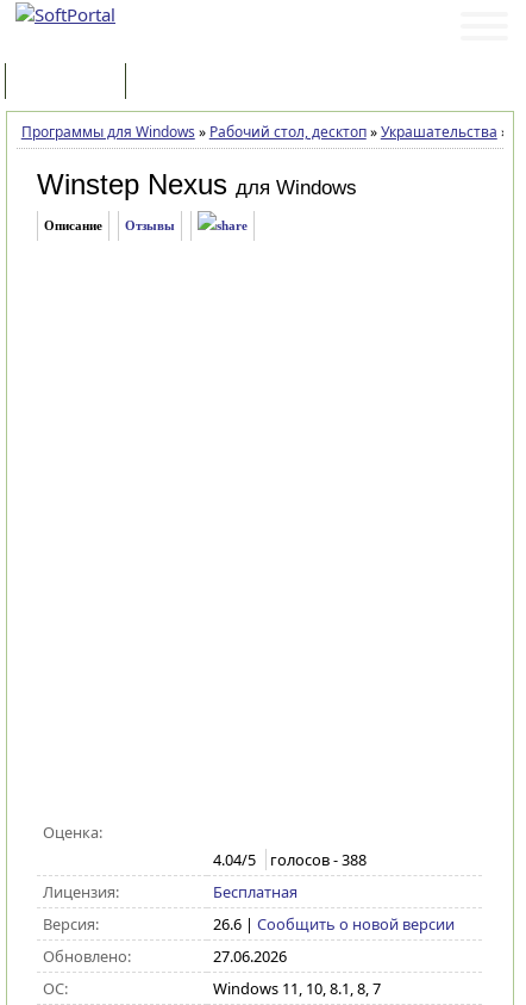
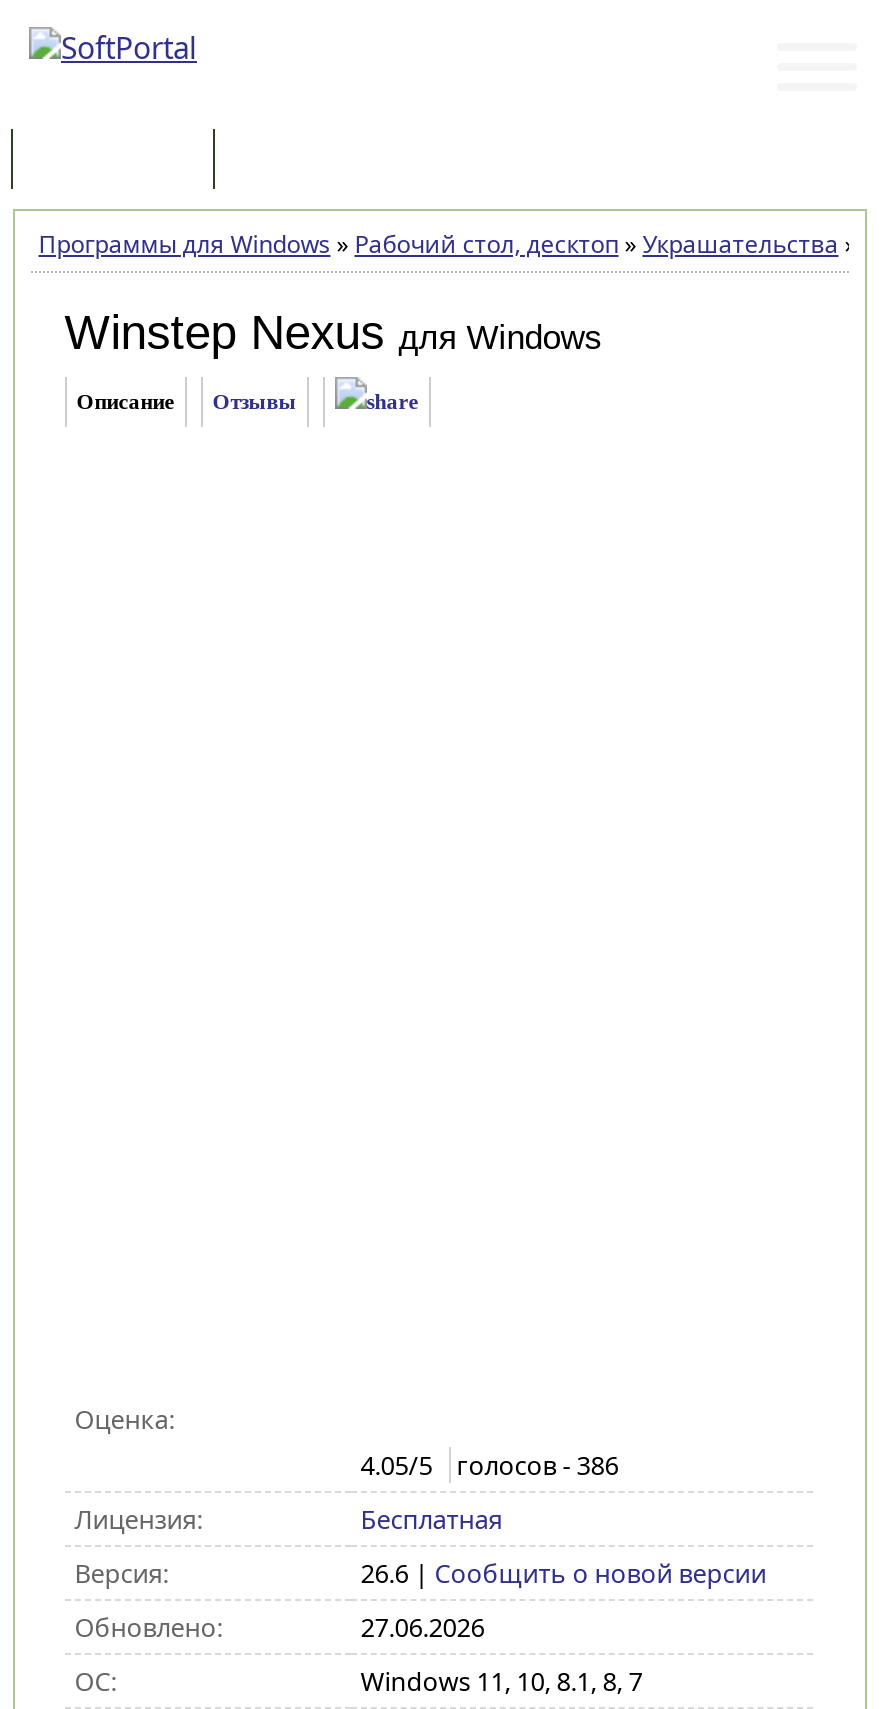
[213,849,366,871] 4.04/5 голосов - 388 -> [361,1447,618,1483] 4.05/5 голосов - 386

